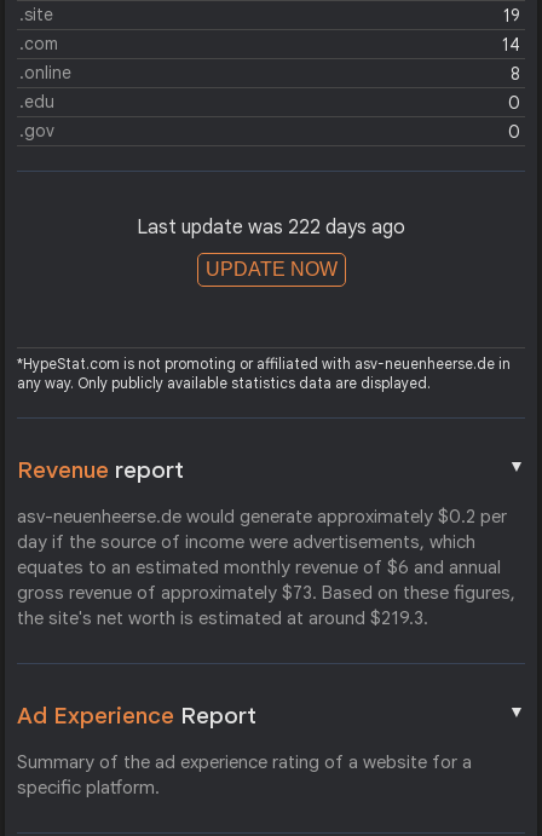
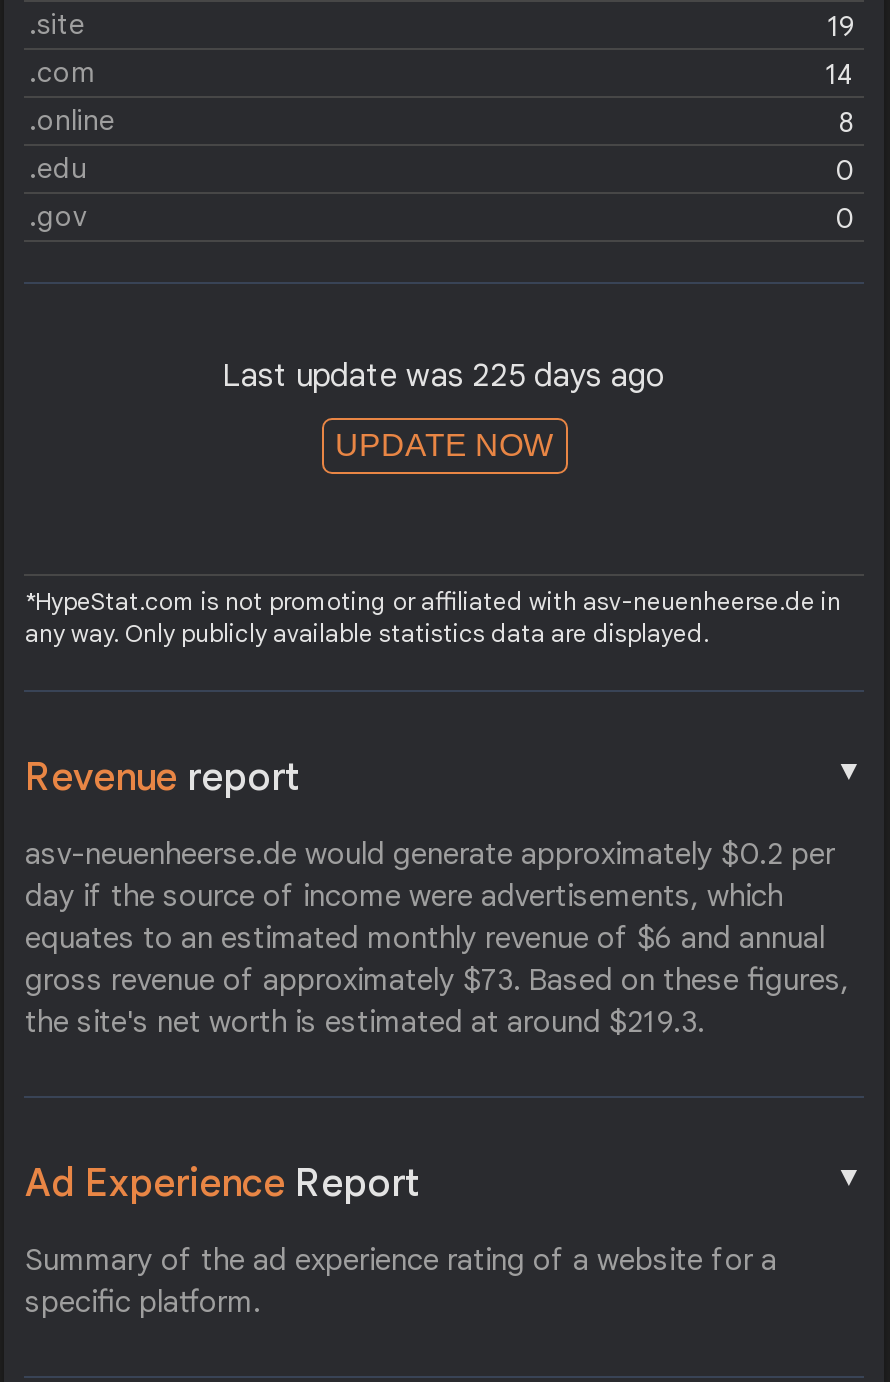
[137,216,405,240] Last update was 222 days ago -> [222,356,666,396] Last update was 225 days ago

